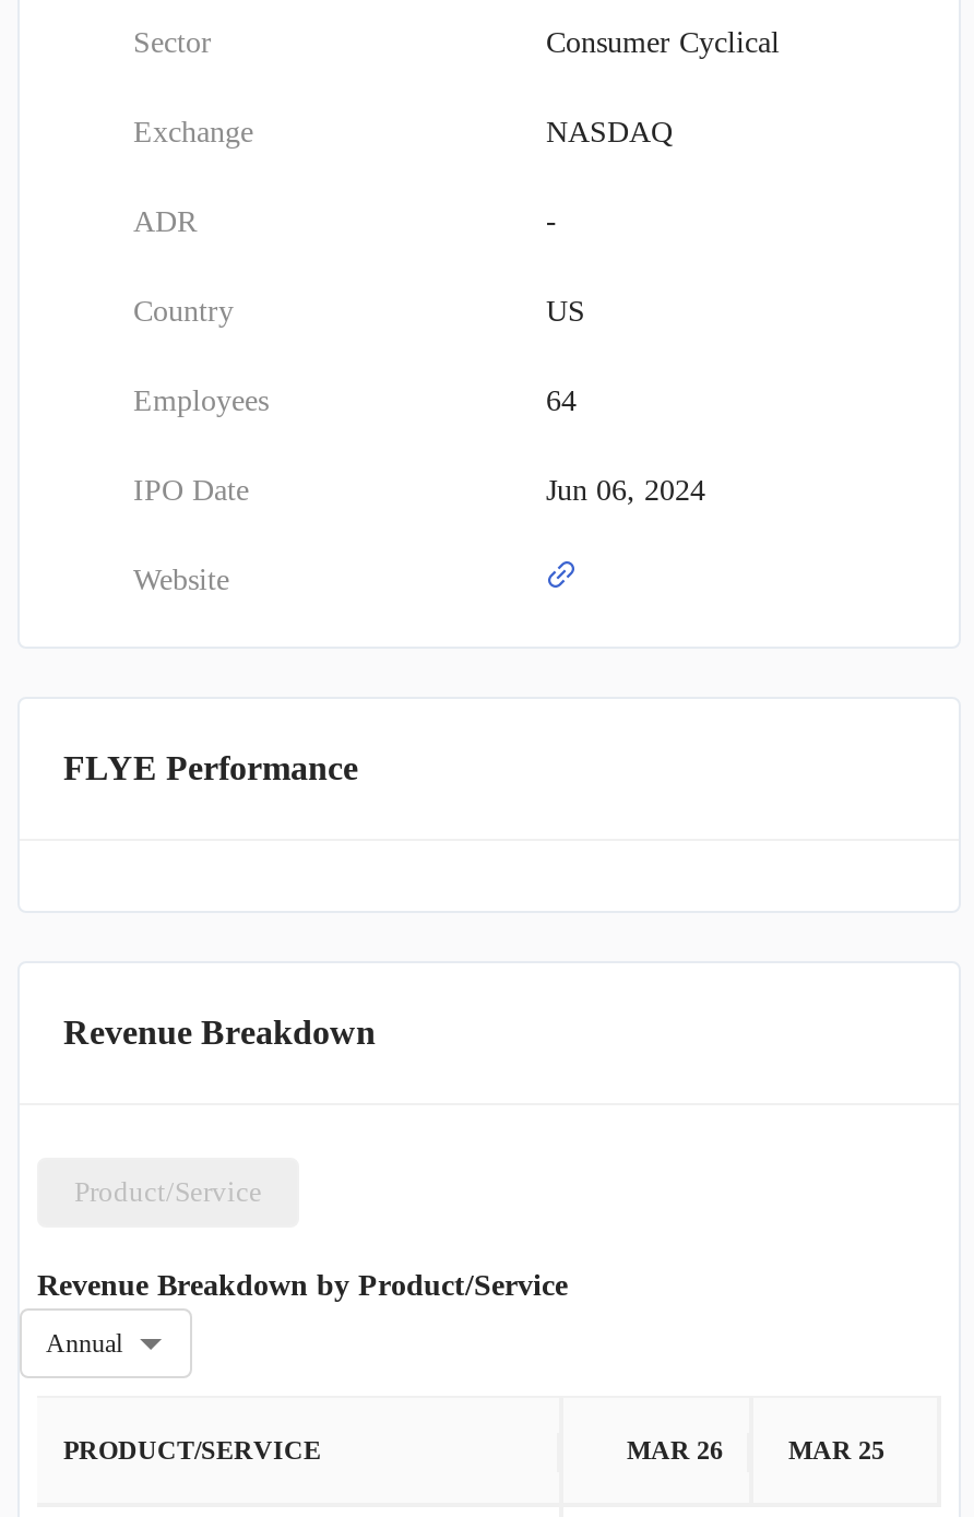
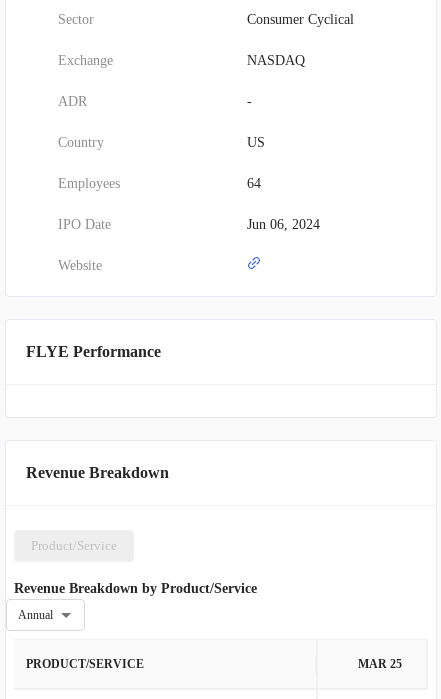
[627,1436,723,1466] MAR 26 -> none

